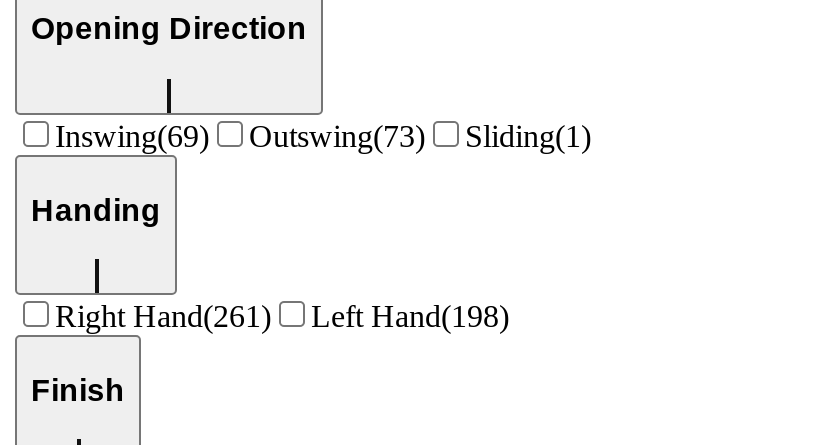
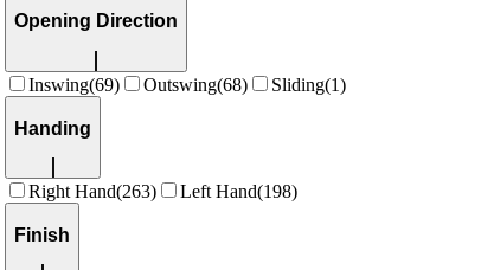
[55,119,591,153] Inswing(69) Outswing(73) Sliding(1) -> [28,75,346,95] Inswing(69) Outswing(68) Sliding(1)
[55,299,509,333] Right Hand(261) Left Hand(198) -> [28,181,297,202] Right Hand(263) Left Hand(198)

